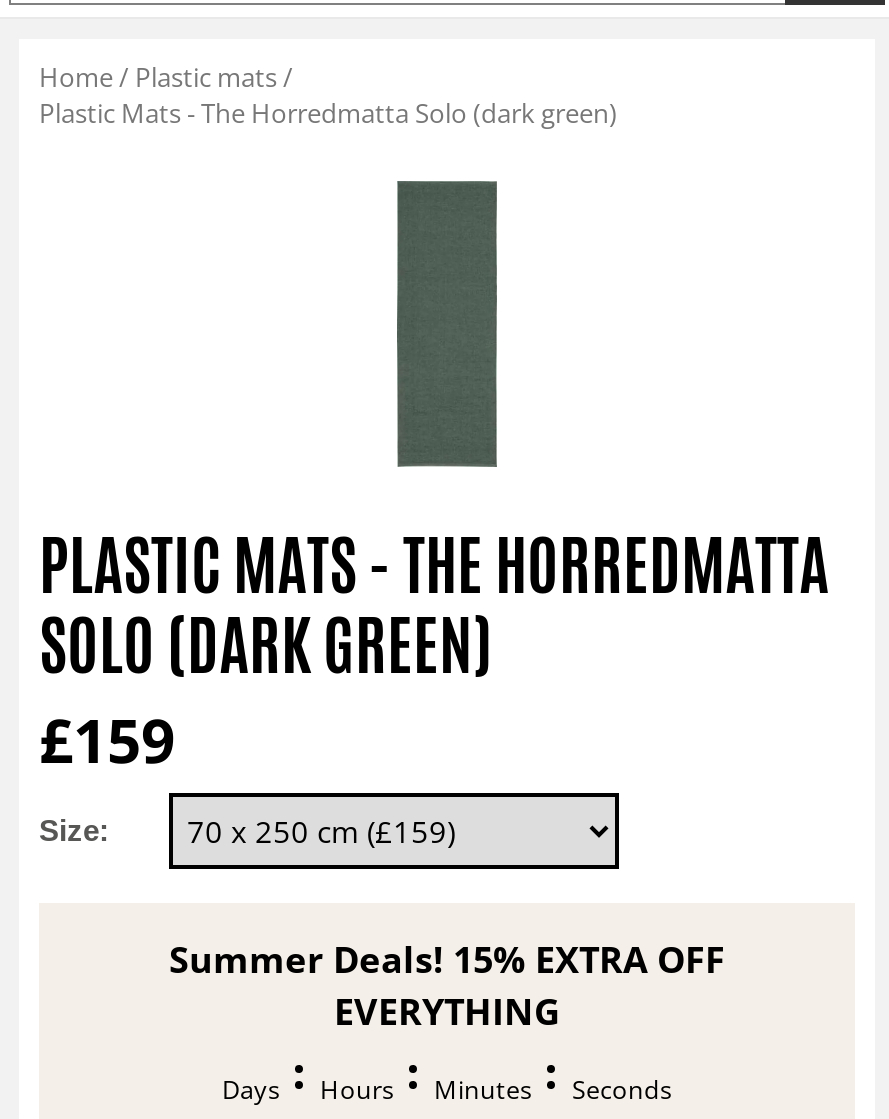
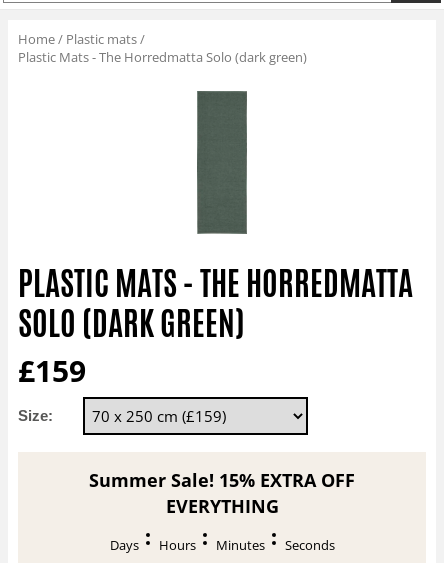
[169,935,725,983] Summer Deals! 15% EXTRA OFF -> [89,468,355,492] Summer Sale! 15% EXTRA OFF

